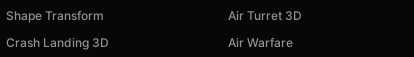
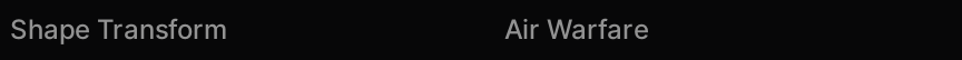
[6,8,302,50] Air Turret 3D | Crash Landing 3D -> none

